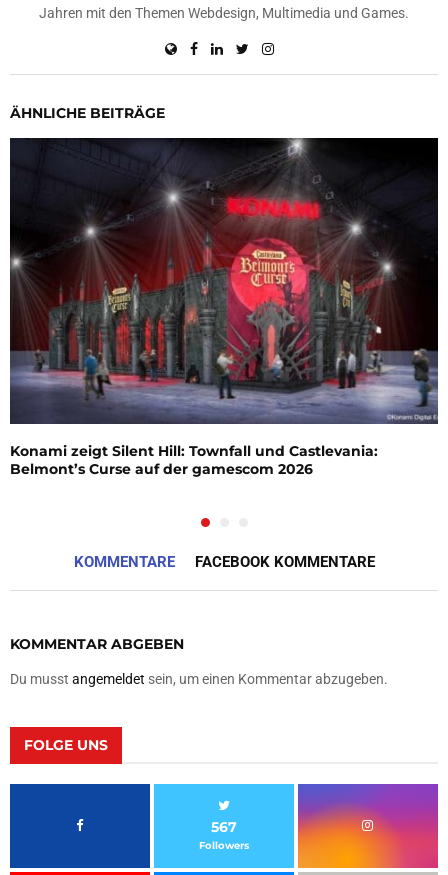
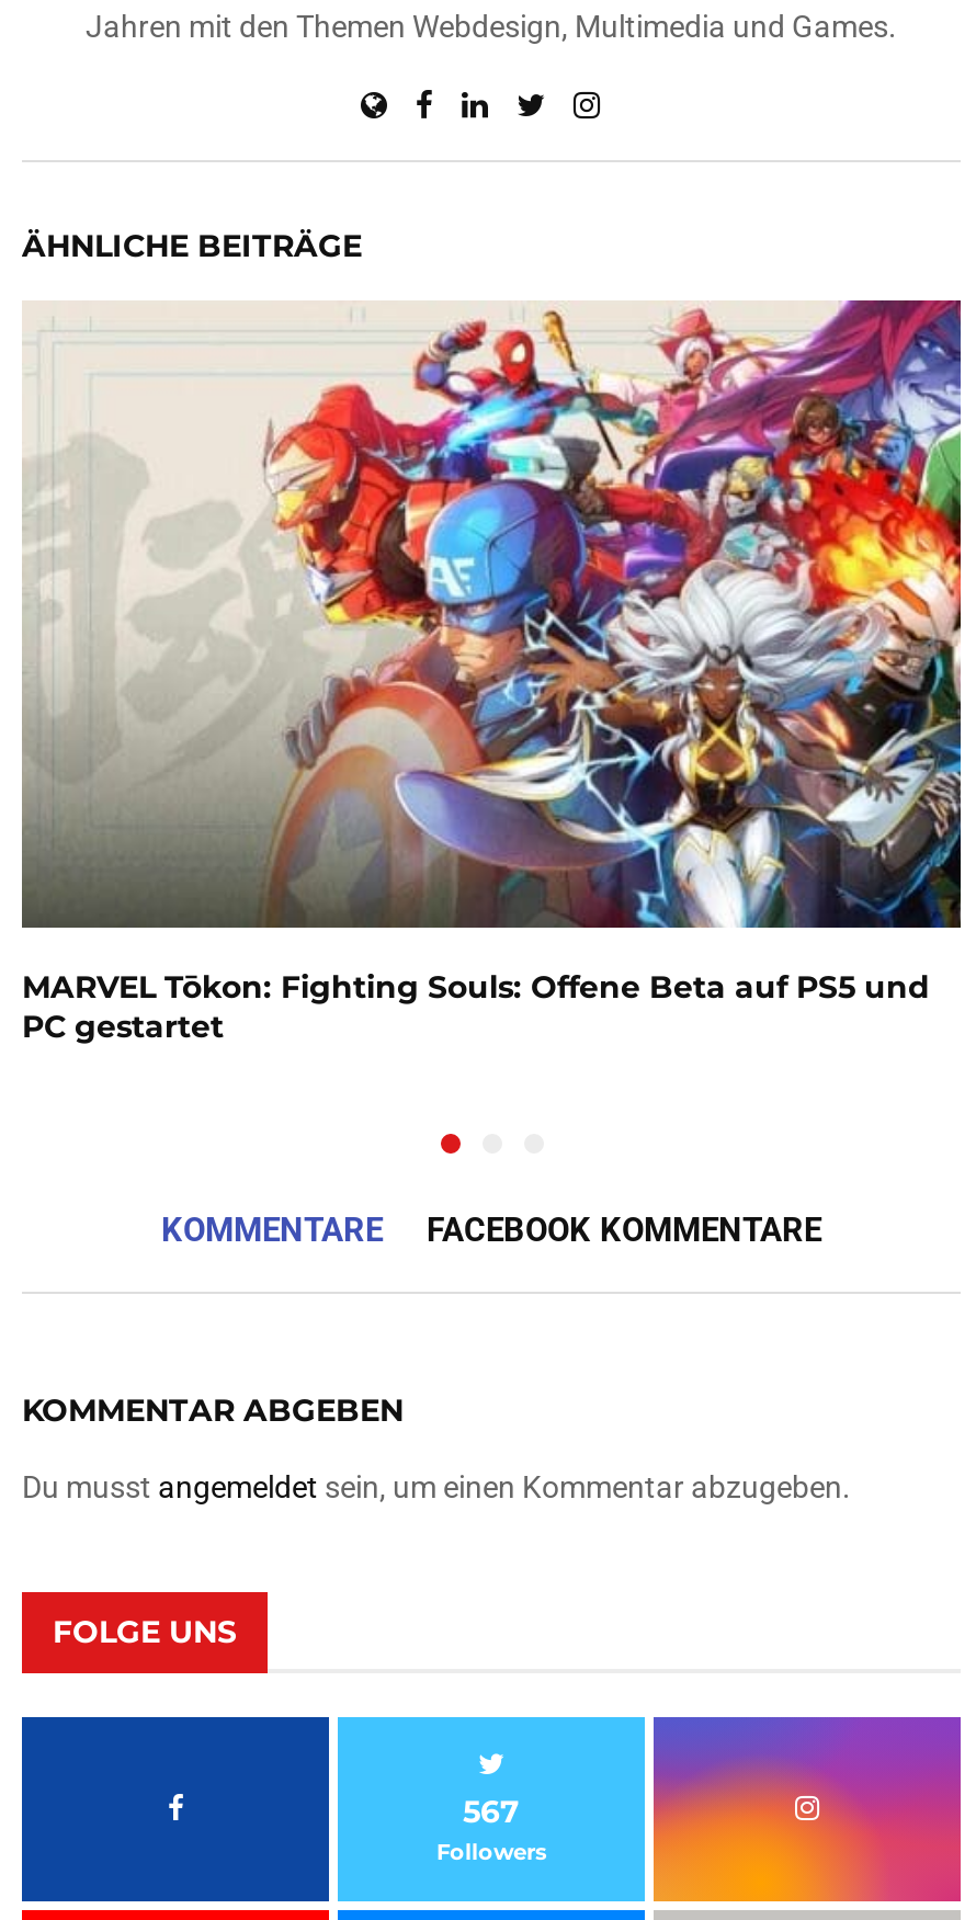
[9,137,439,478] [image] | Konami zeigt Silent Hill: Townfall und Castlevania: | Belmont’s Curse auf der gamescom 2026 -> [22,298,963,1046] [image] | MARVEL Tōkon: Fighting Souls: Offene Beta auf PS5 und | PC gestartet

